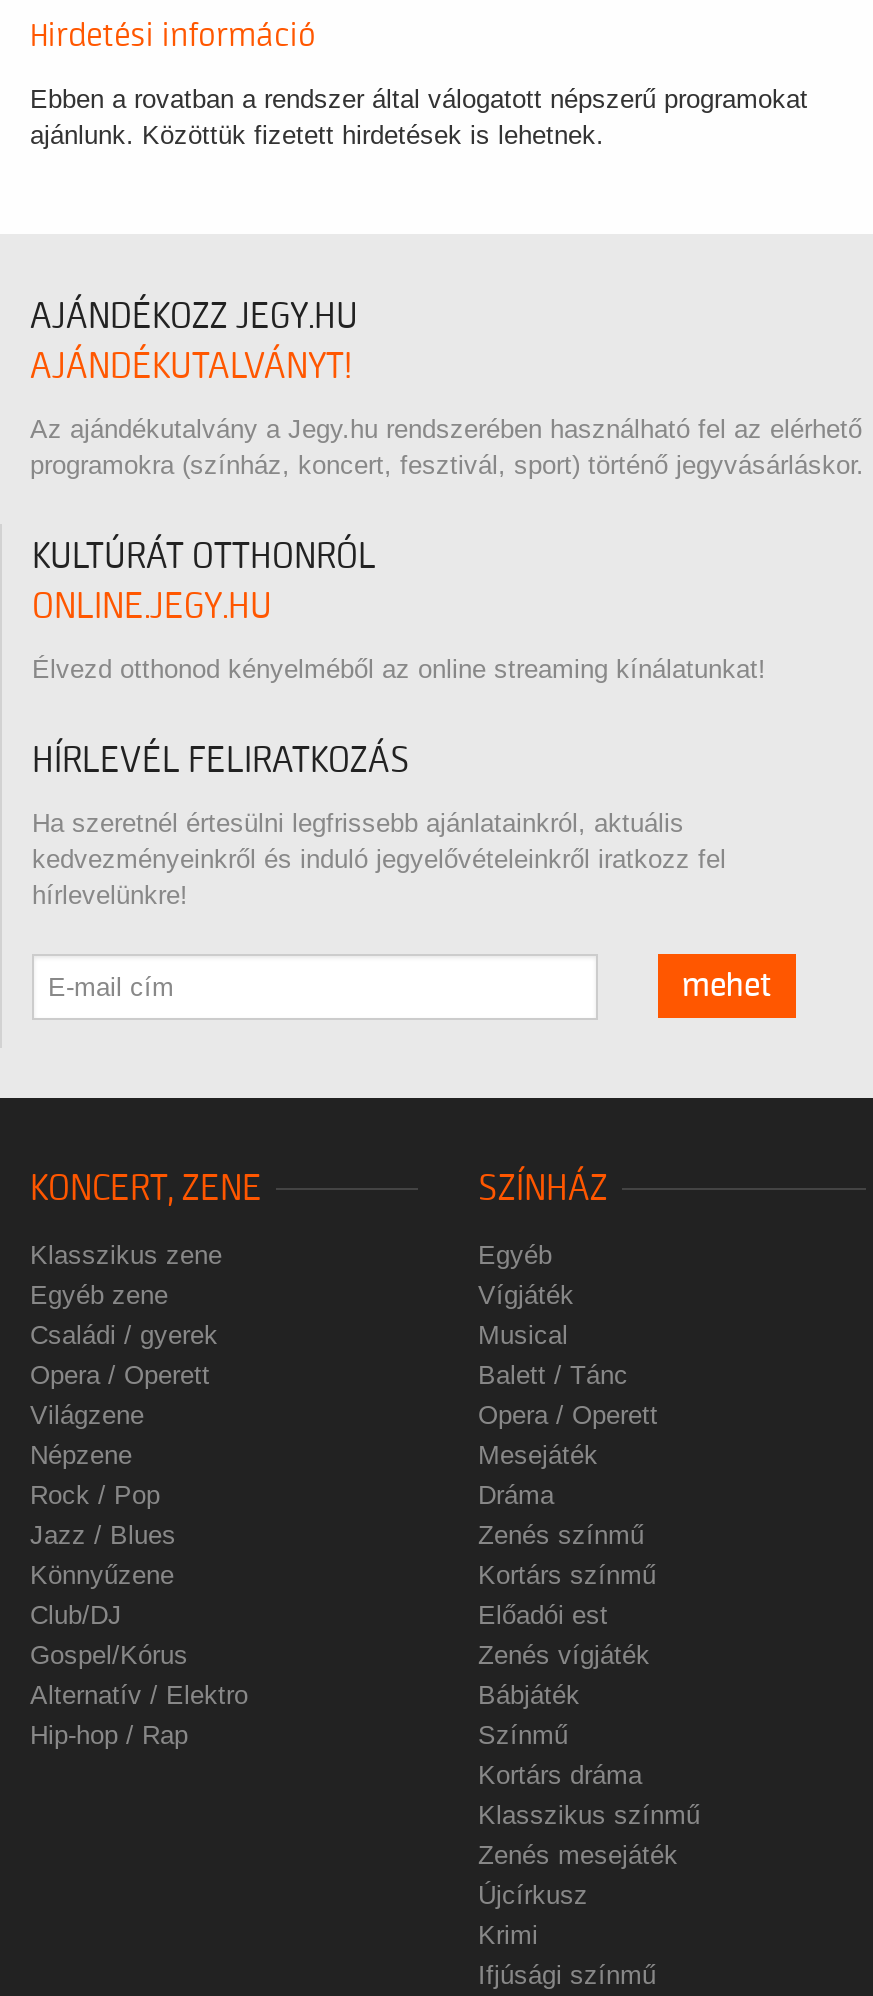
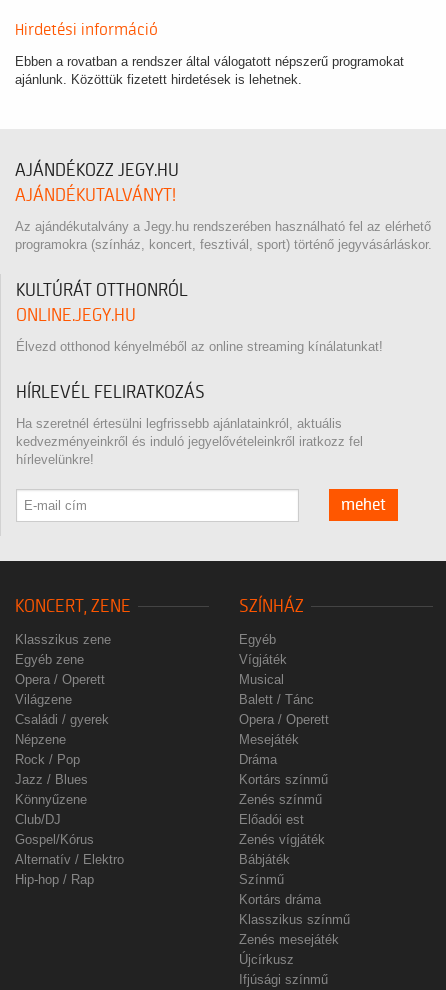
moved [30,1320,218,1350] -> [15,712,109,727]: Családi / gyerek
moved [478,1520,644,1550] -> [239,792,322,807]: Zenés színmű
[478,1920,538,1950] Krimi -> none

